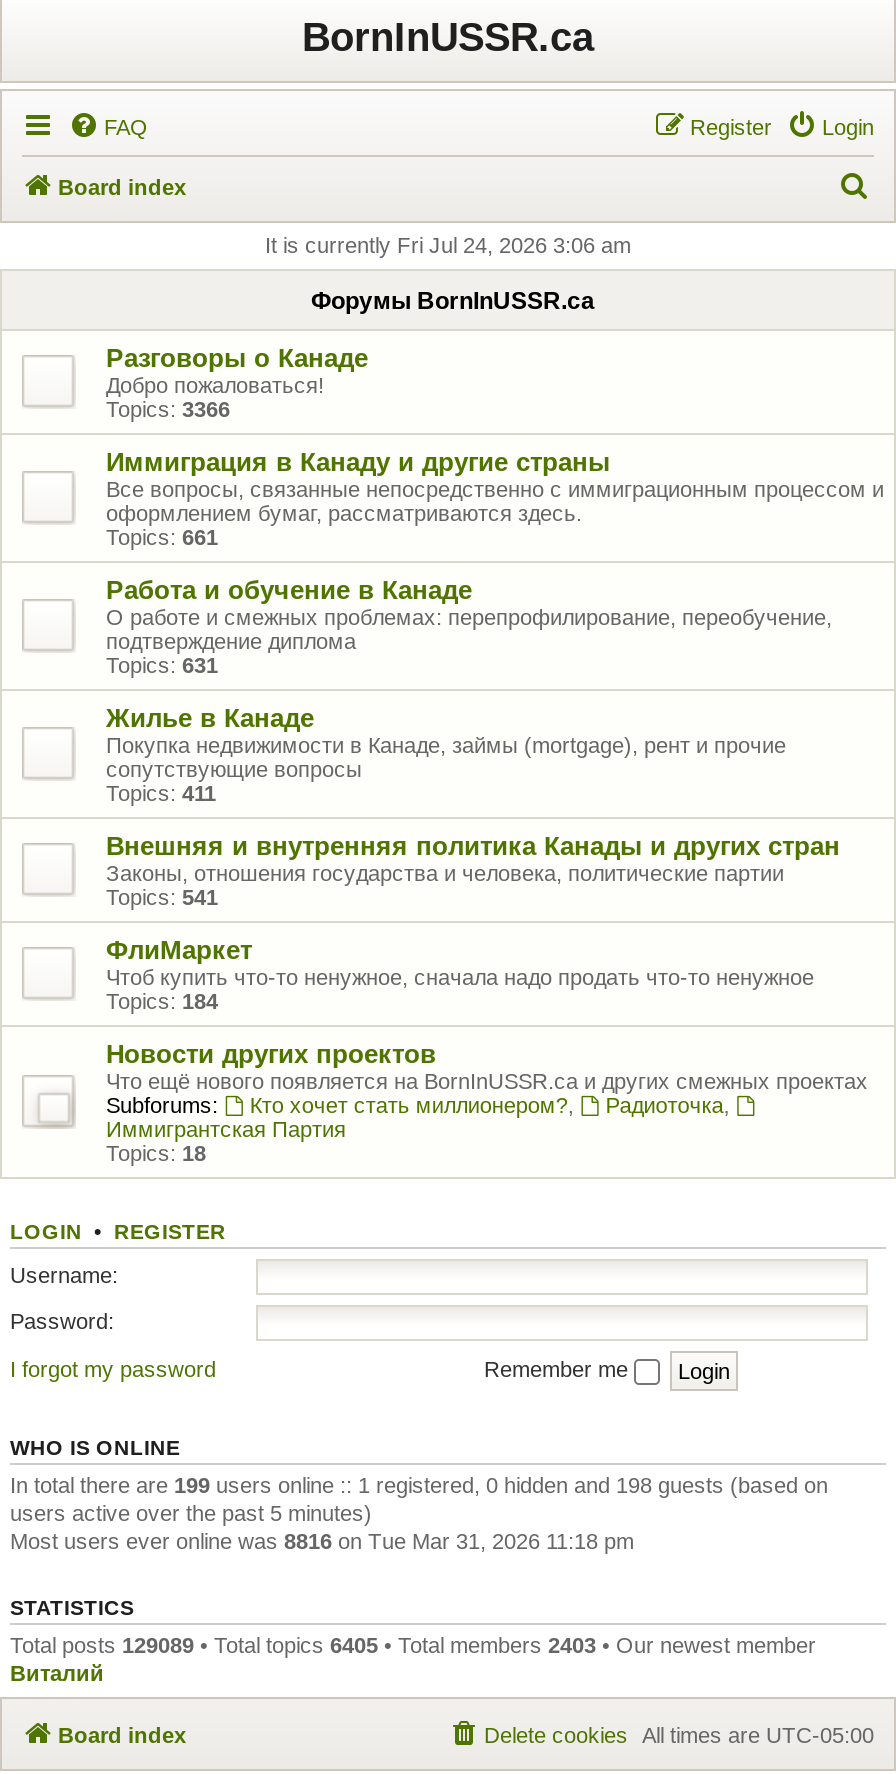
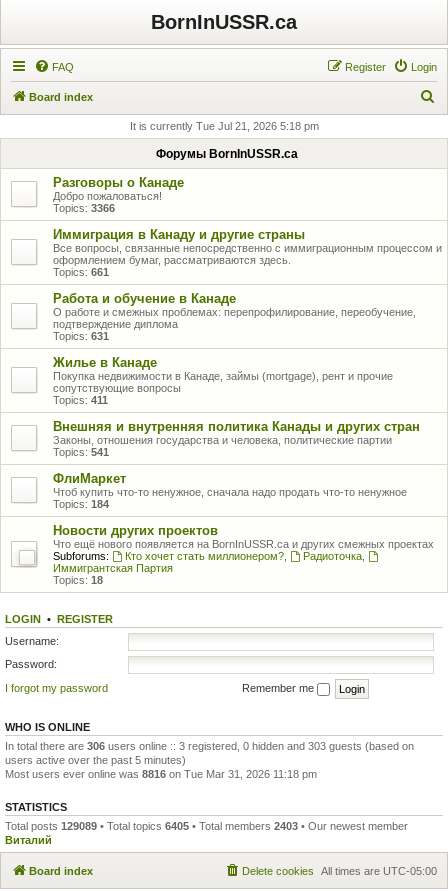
[265,233,631,257] It is currently Fri Jul 24, 2026 3:06 am -> [129,120,318,132] It is currently Tue Jul 21, 2026 5:18 pm
[10,1472,828,1496] In total there are 199 users online :: 1 registered, 0 hidden and 198 guests (based on -> [5,739,414,751] In total there are 306 users online :: 3 registered, 0 hidden and 303 guests (based on

